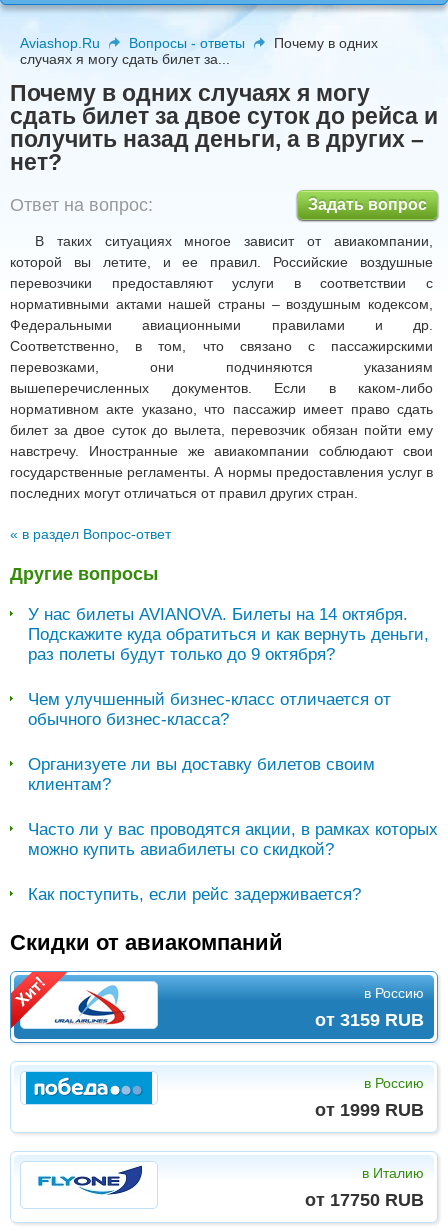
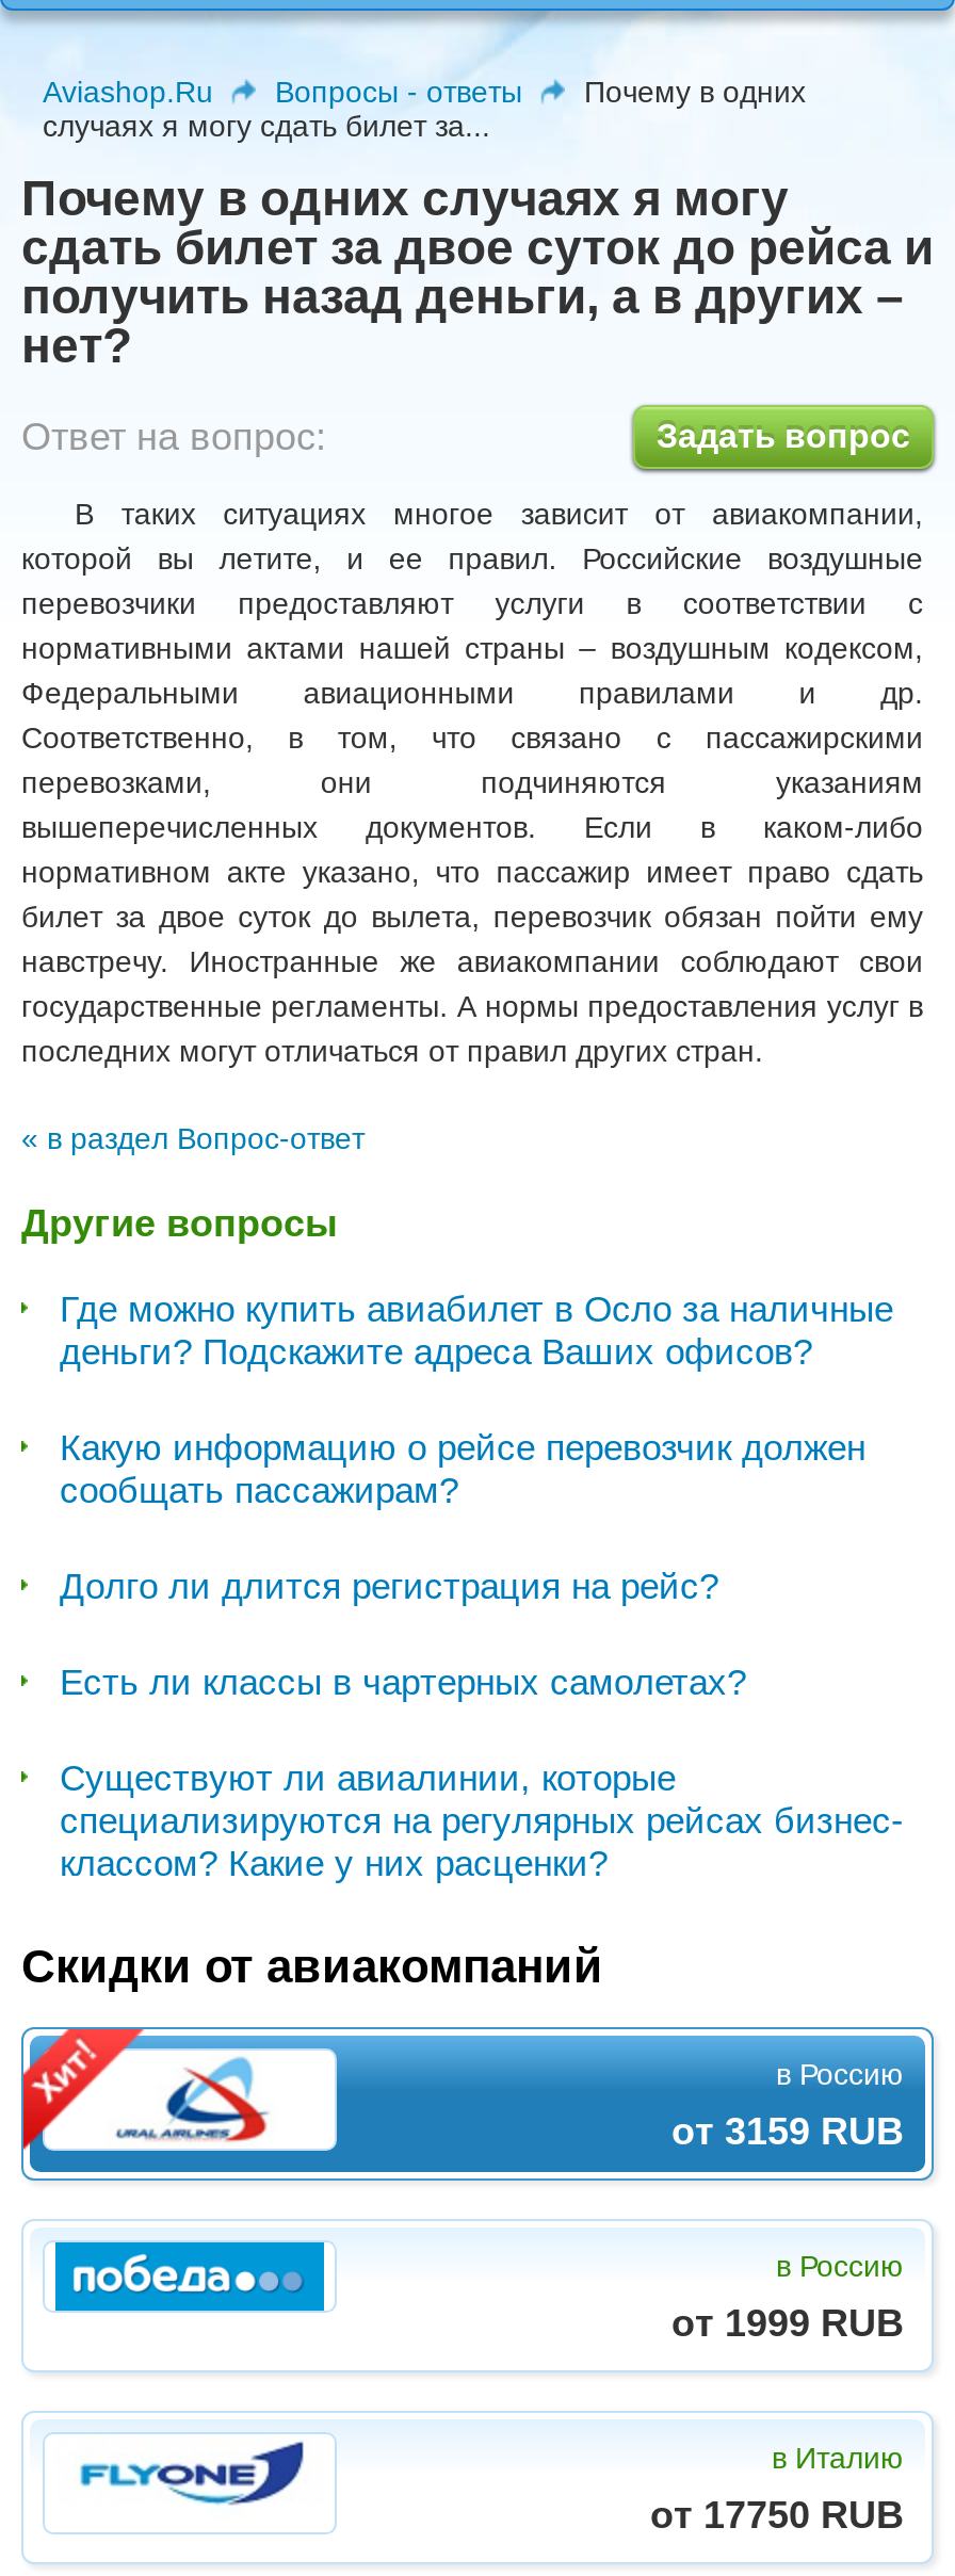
[28,605,429,664] У нас билеты AVIANOVA. Билеты на 14 октября. | Подскажите куда обратиться и как вернуть деньги, | раз полеты будут только до 9 октября? -> [60,1290,893,1373] Где можно купить авиабилет в Осло за наличные | деньги? Подскажите адреса Ваших офисов?
[28,690,391,729] Чем улучшенный бизнес-класс отличается от | обычного бизнес-класса? -> [60,1428,865,1511] Какую информацию о рейсе перевозчик должен | сообщать пассажирам?
[28,755,375,794] Организуете ли вы доставку билетов своим | клиентам? -> [60,1567,718,1607] Долго ли длится регистрация на рейс?
[28,820,438,859] Часто ли у вас проводятся акции, в рамках которых | можно купить авиабилеты со скидкой? -> [60,1663,746,1703] Есть ли классы в чартерных самолетах?
[28,885,361,904] Как поступить, если рейс задерживается? -> [60,1759,904,1884] Существуют ли авиалинии, которые | специализируются на регулярных рейсах бизнес- | классом? Какие у них расценки?

